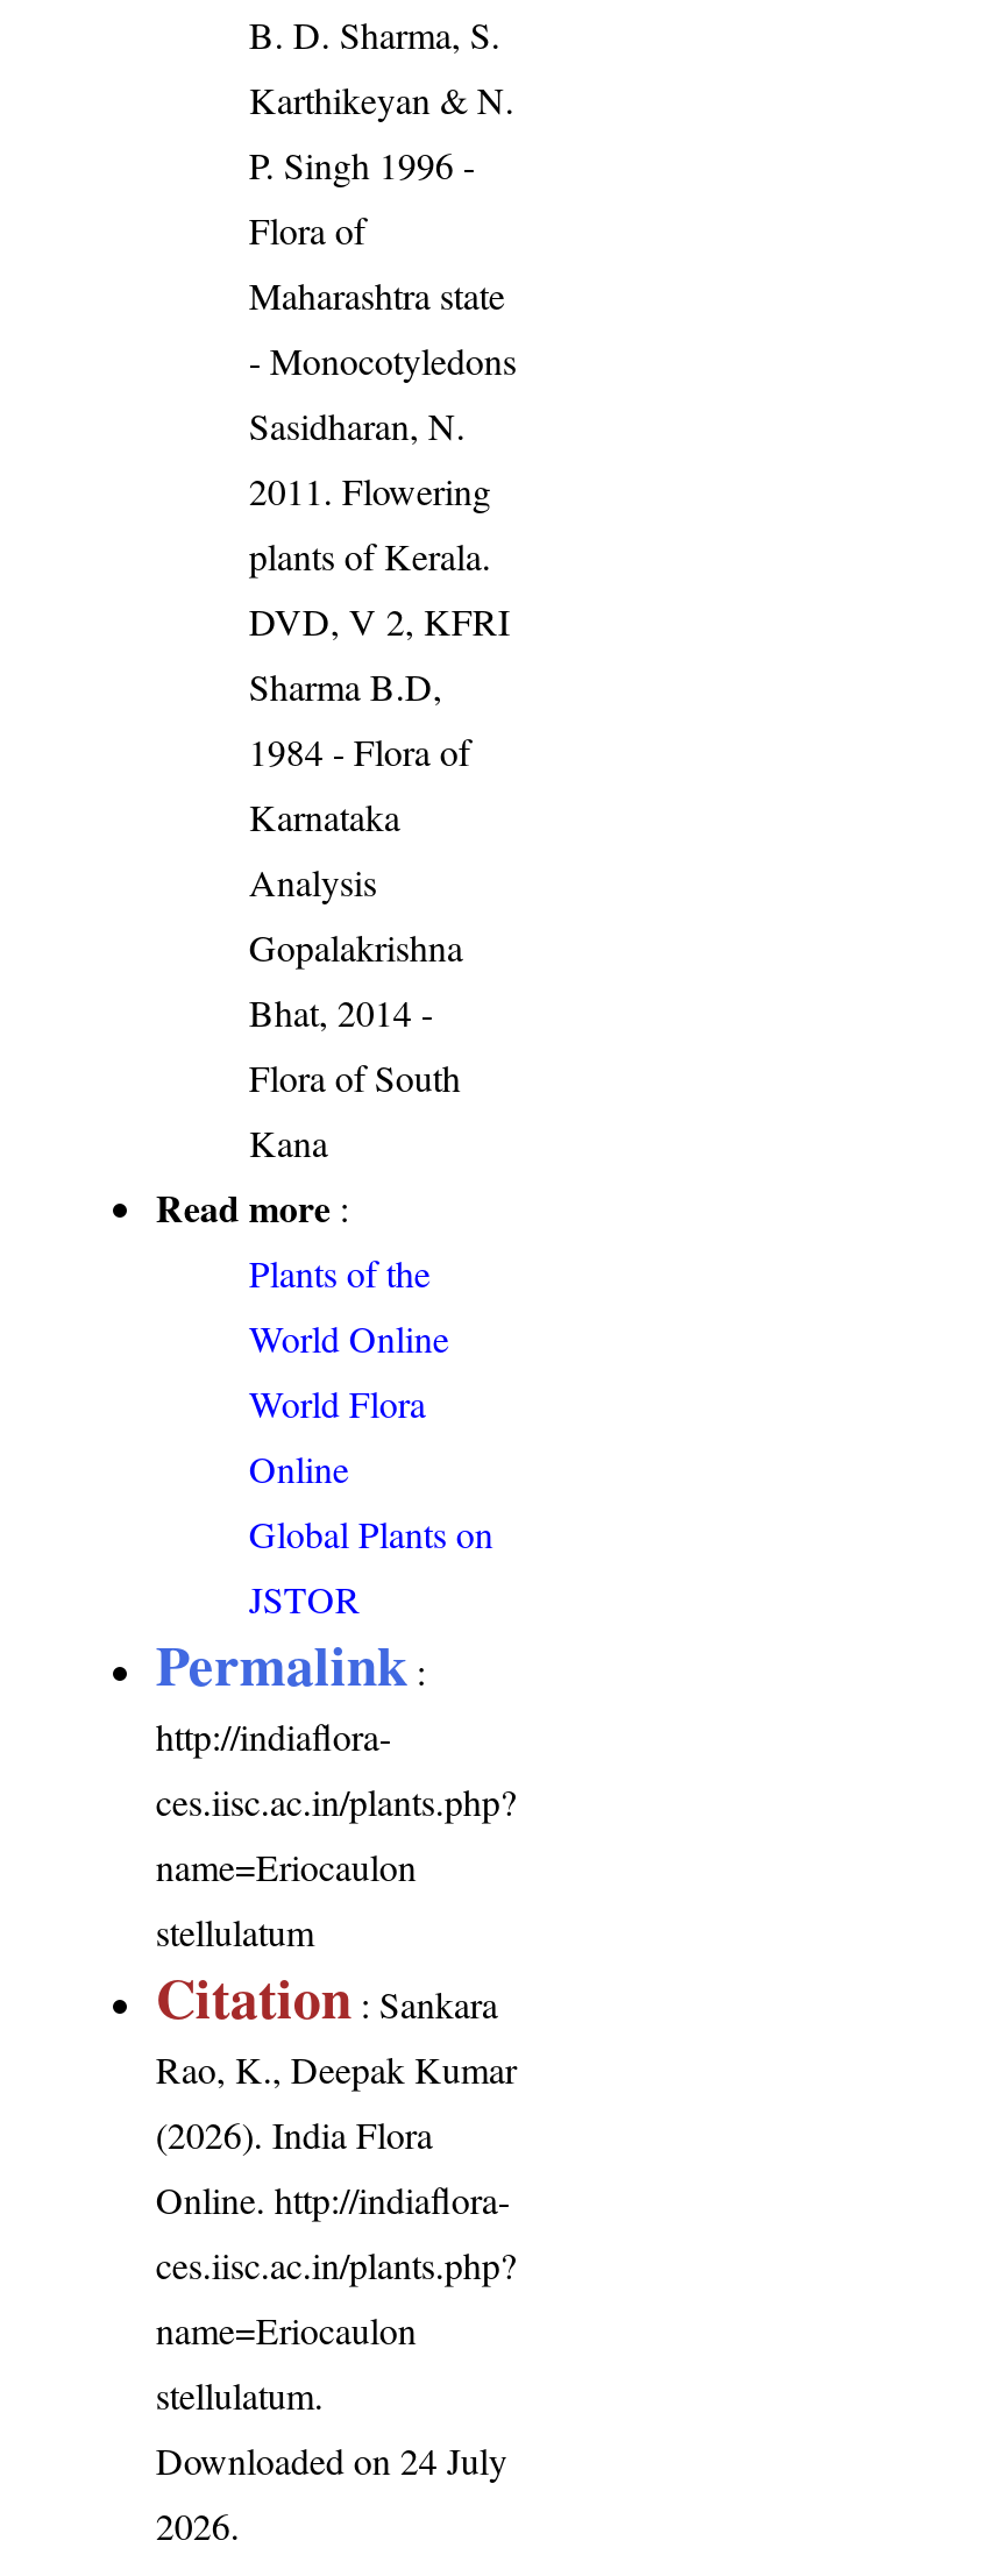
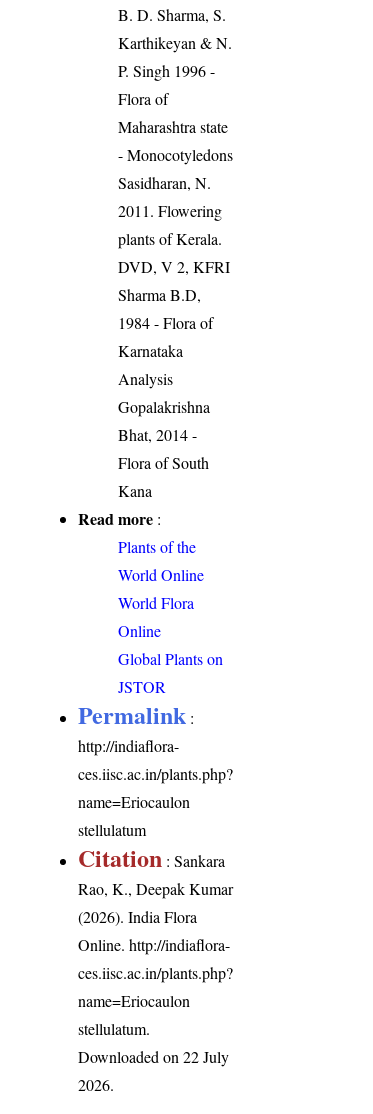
[156,2436,507,2485] Downloaded on 24 July -> [78,1046,229,1067] Downloaded on 22 July

